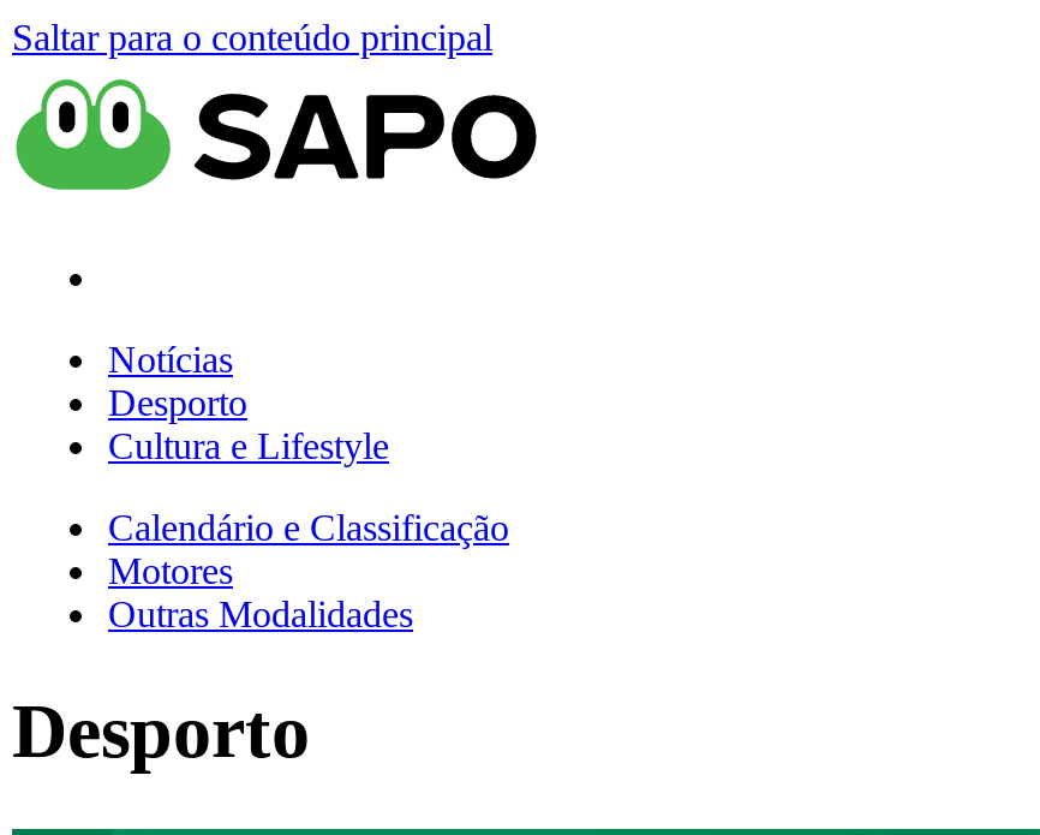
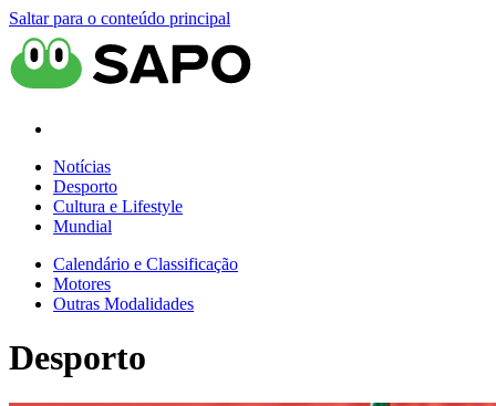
none -> [53,217,112,236] Mundial

